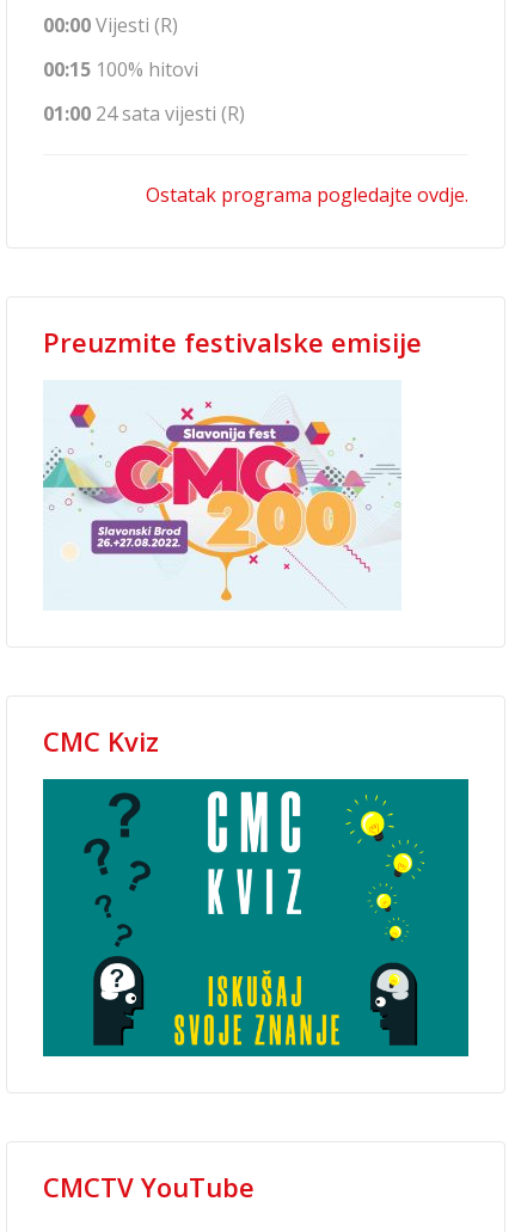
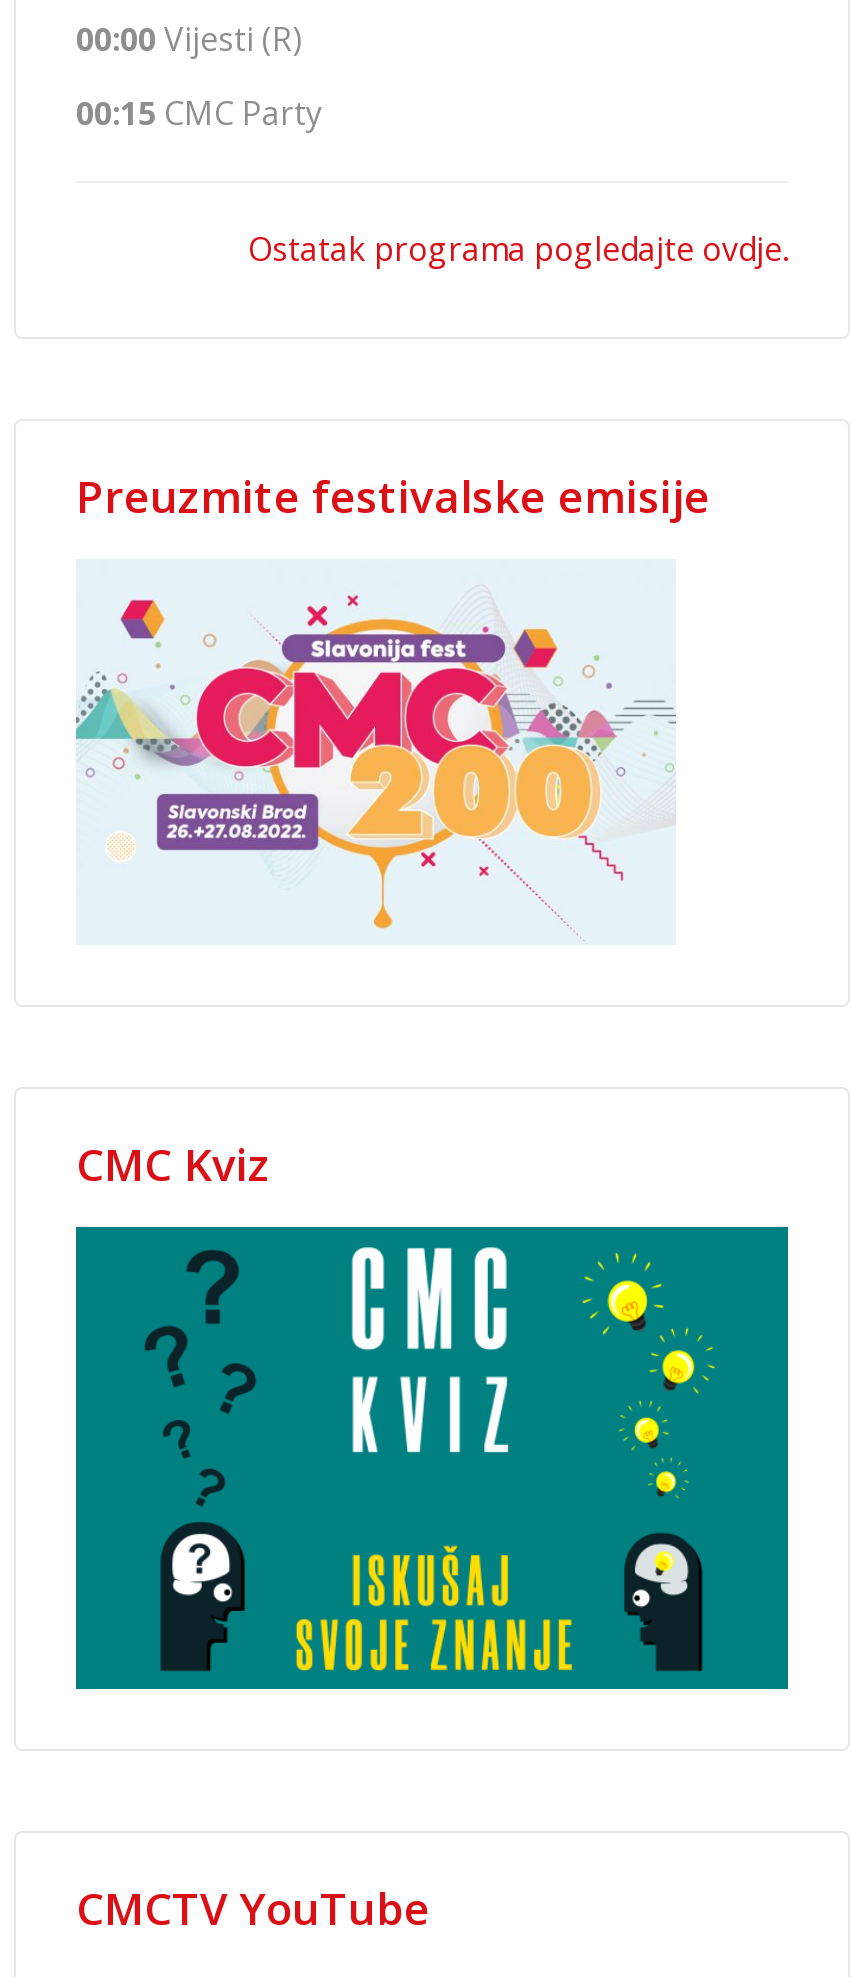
[43,57,245,127] 00:15 100% hitovi | 01:00 24 sata vijesti (R) -> [76,92,322,136] 00:15 CMC Party

